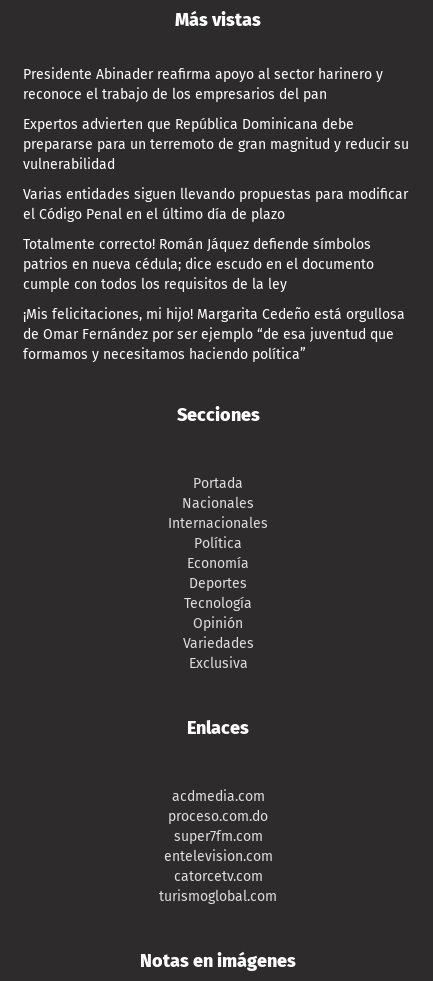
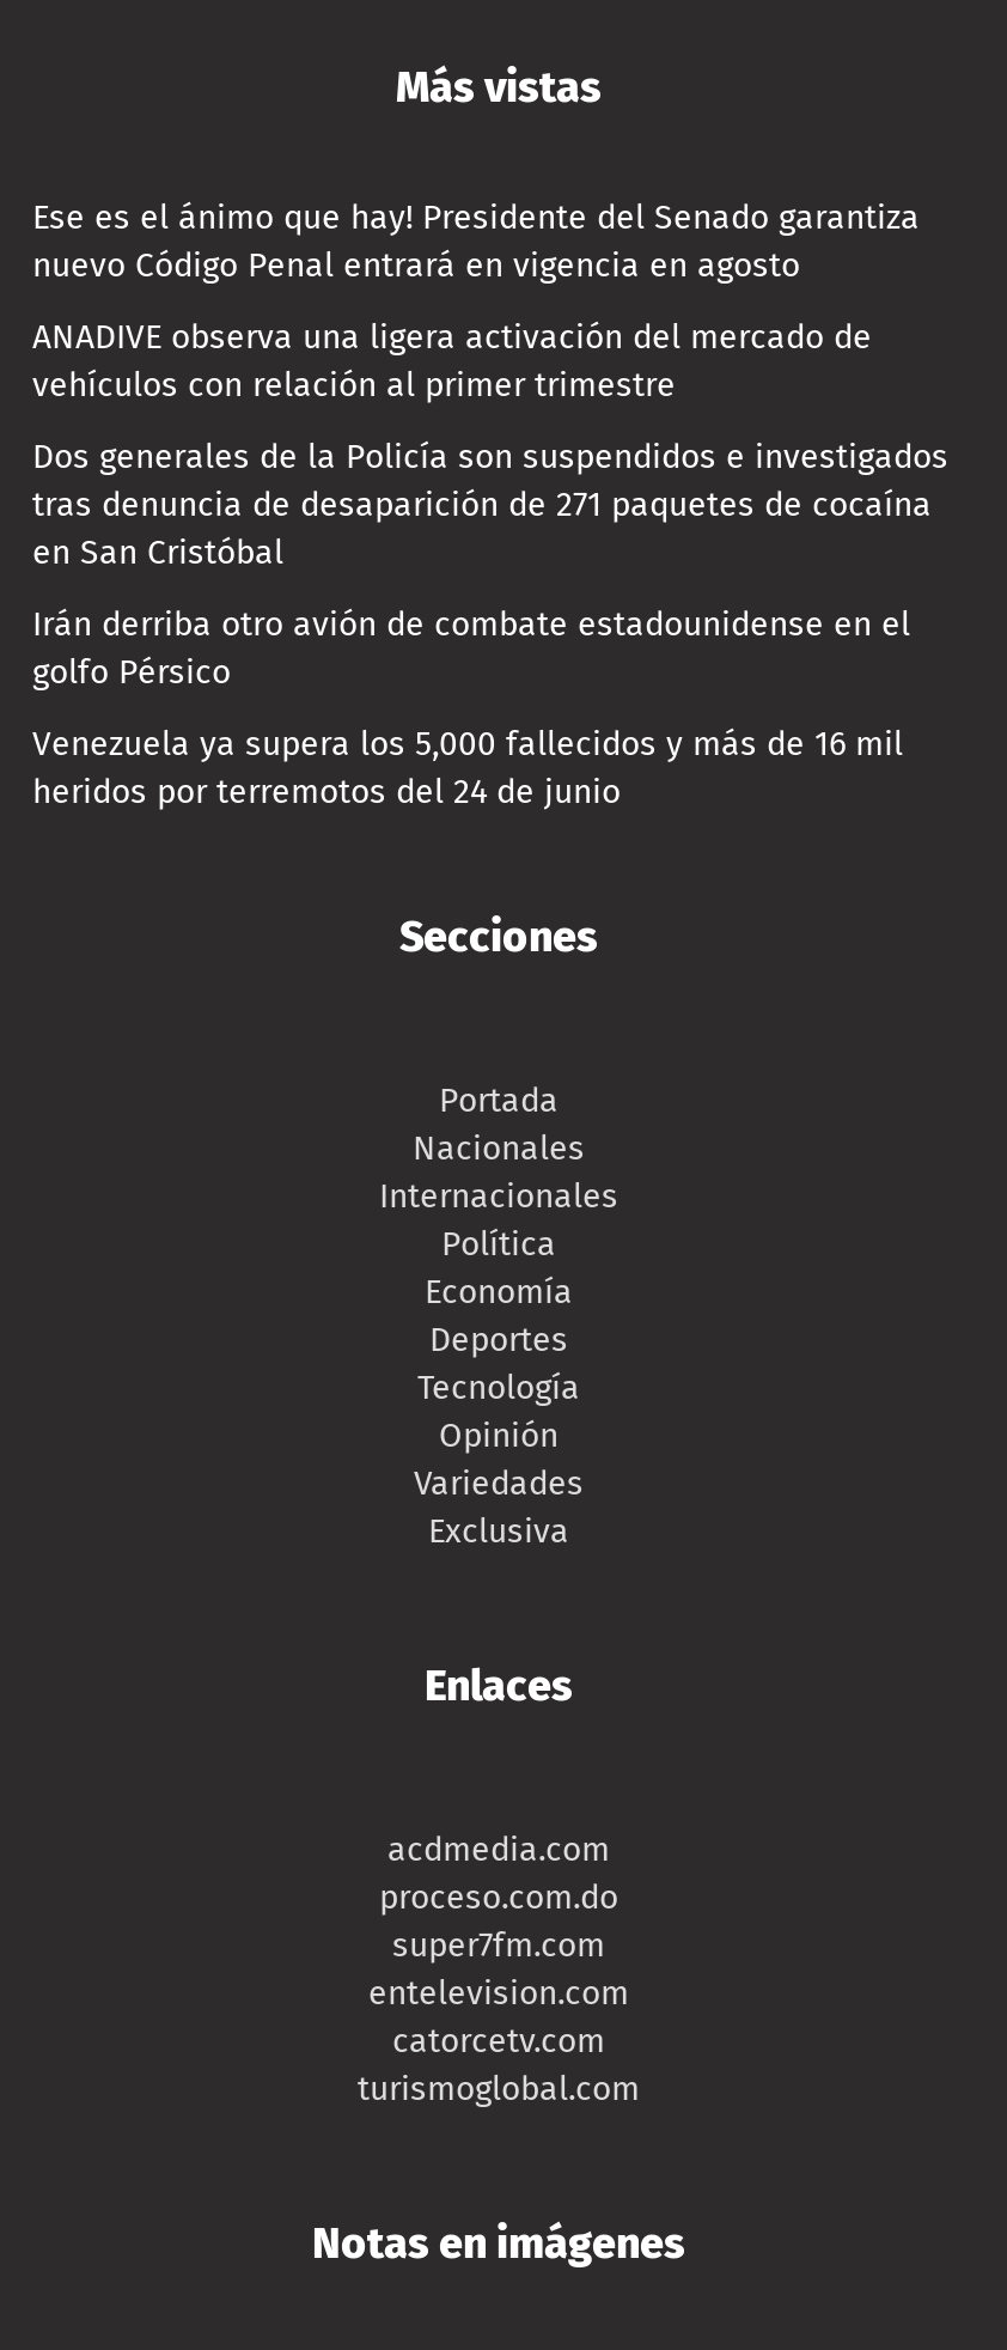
[23,66,383,103] Presidente Abinader reafirma apoyo al sector harinero y | reconoce el trabajo de los empresarios del pan -> [32,198,920,287] Ese es el ánimo que hay! Presidente del Senado garantiza | nuevo Código Penal entrará en vigencia en agosto
[23,116,409,173] Expertos advierten que República Dominicana debe | prepararse para un terremoto de gran magnitud y reducir su | vulnerabilidad -> [32,318,872,407] ANADIVE observa una ligera activación del mercado de | vehículos con relación al primer trimestre
[23,186,408,223] Varias entidades siguen llevando propuestas para modificar | el Código Penal en el último día de plazo -> [32,438,948,574] Dos generales de la Policía son suspendidos e investigados | tras denuncia de desaparición de 271 paquetes de cocaína | en San Cristóbal
[23,236,374,293] Totalmente correcto! Román Jáquez defiende símbolos | patrios en nueva cédula; dice escudo en el documento | cumple con todos los requisitos de la ley -> [32,605,910,694] Irán derriba otro avión de combate estadounidense en el | golfo Pérsico
[23,306,405,363] ¡Mis felicitaciones, mi hijo! Margarita Cedeño está orgullosa | de Omar Fernández por ser ejemplo “de esa juventud que | formamos y necesitamos haciendo política” -> [32,725,903,813] Venezuela ya supera los 5,000 fallecidos y más de 16 mil | heridos por terremotos del 24 de junio

